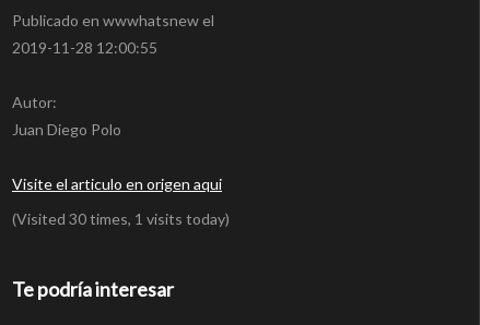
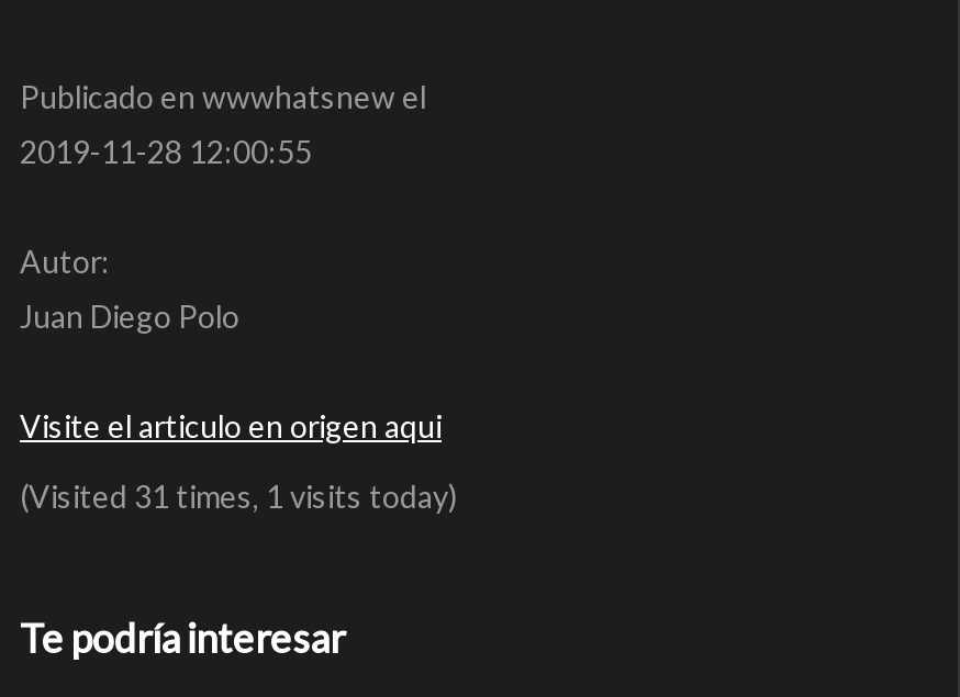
[12,209,230,228] (Visited 30 times, 1 visits today) -> [20,477,457,515] (Visited 31 times, 1 visits today)

